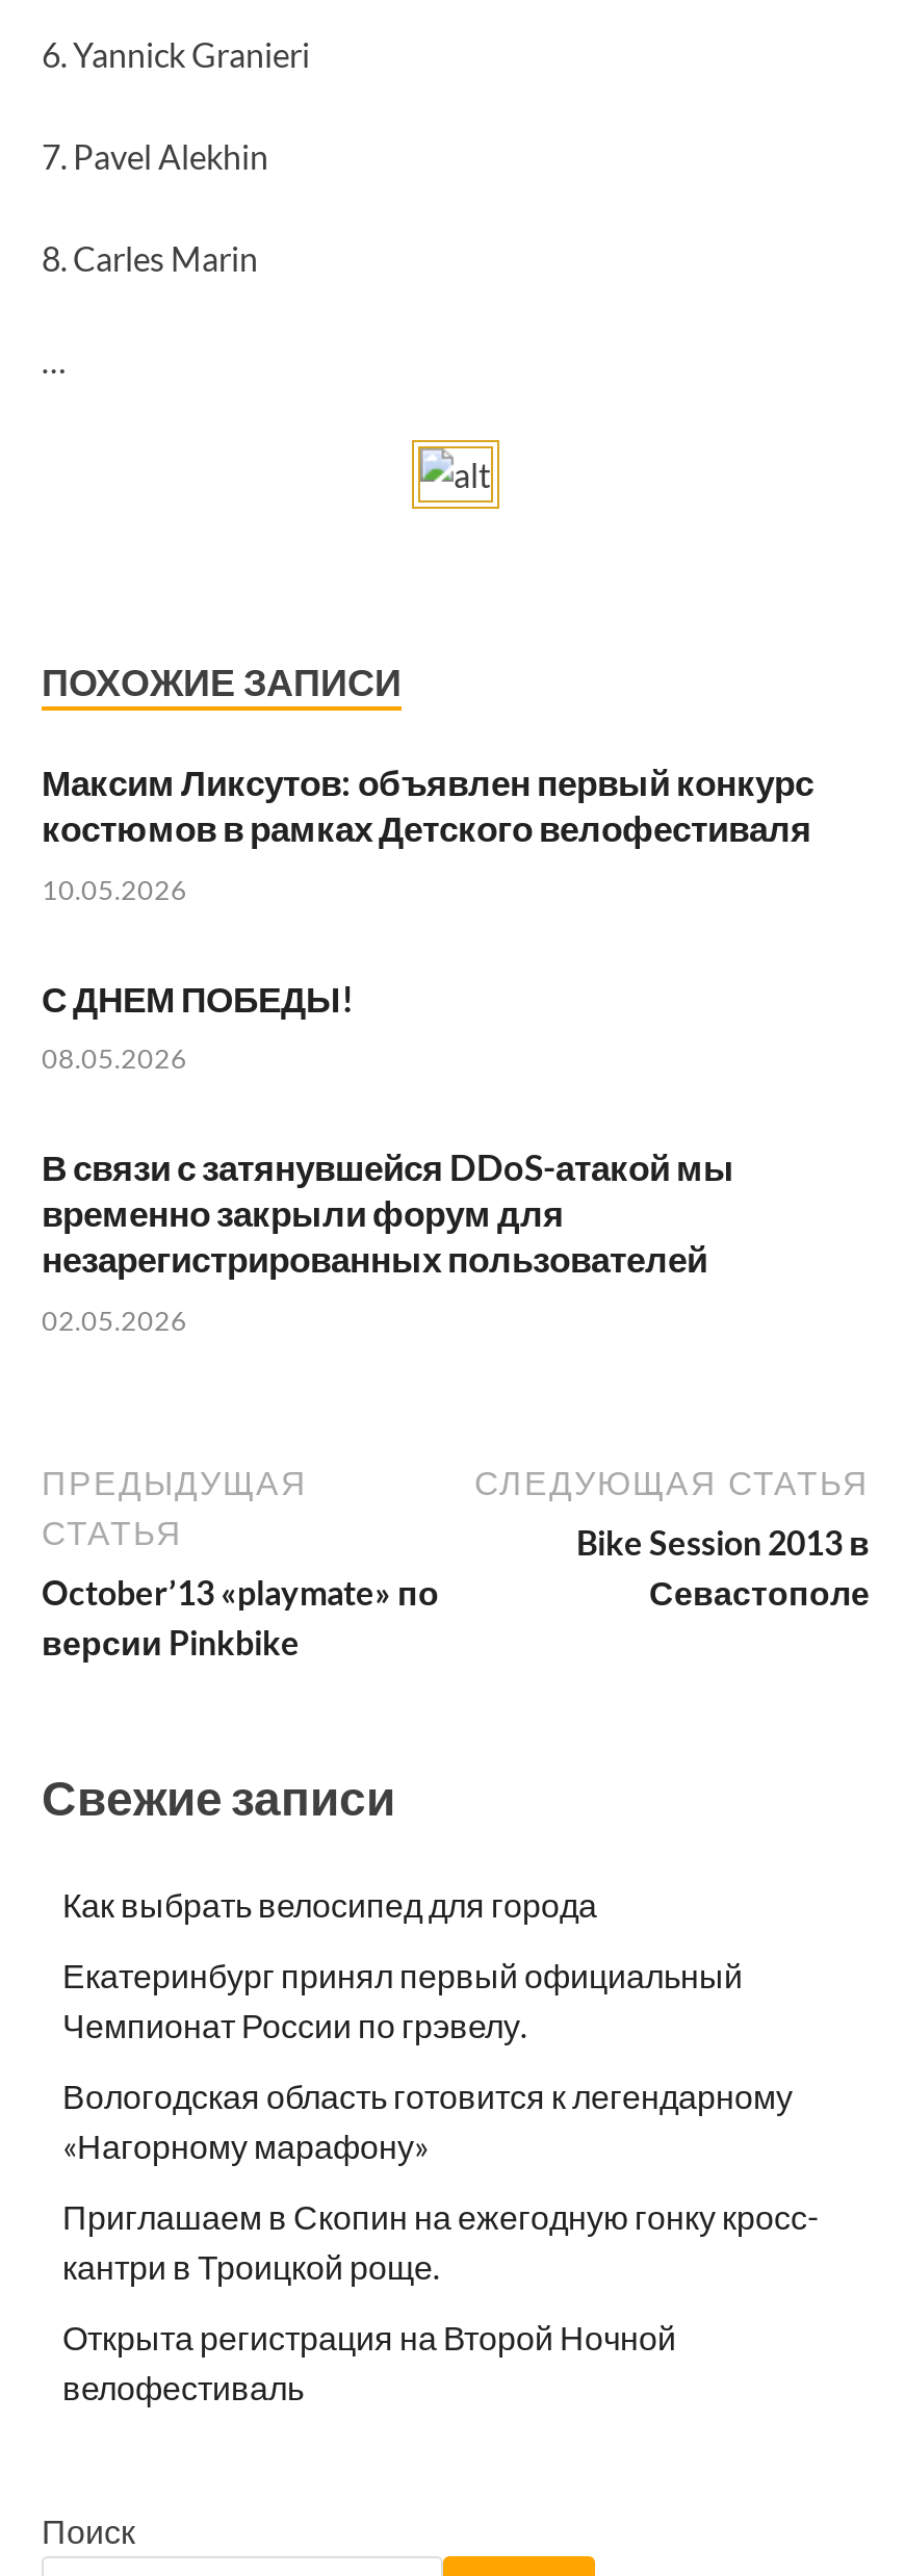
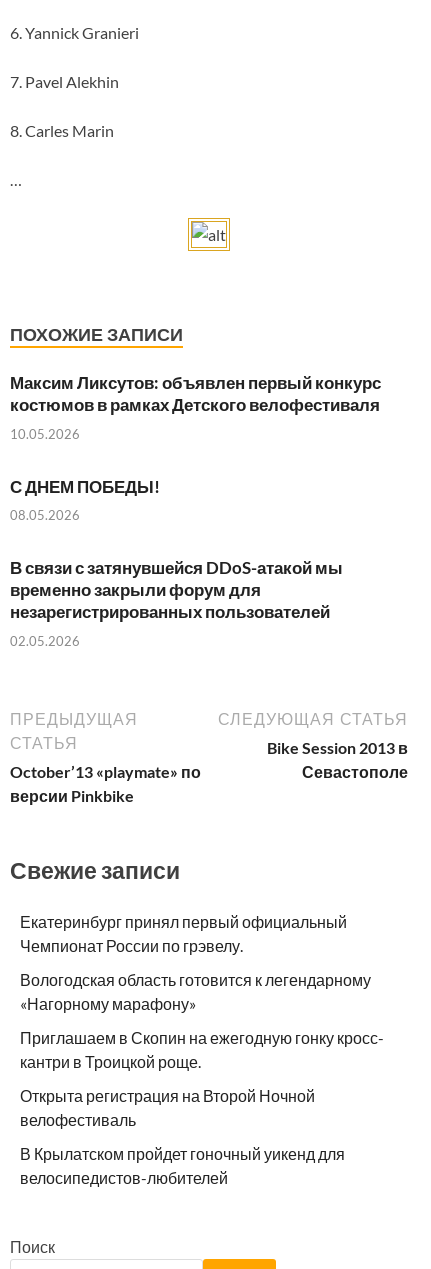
[62,1885,597,1924] Как выбрать велосипед для города -> none
moved [62,1955,820,2407] -> [20,912,384,1129]: Екатеринбург принял первый официальный | Чемпионат России по грэвелу. | Вологодская область готовится к легендарному | «Нагорному марафону» | Приглашаем в Скопин на ежегодную гонку кросс- | кантри в Троицкой роще. | Открыта регистрация на Второй Ночной | велофестиваль
none -> [20,1144,345,1187] В Крылатском пройдет гоночный уикенд для | велосипедистов-любителей

